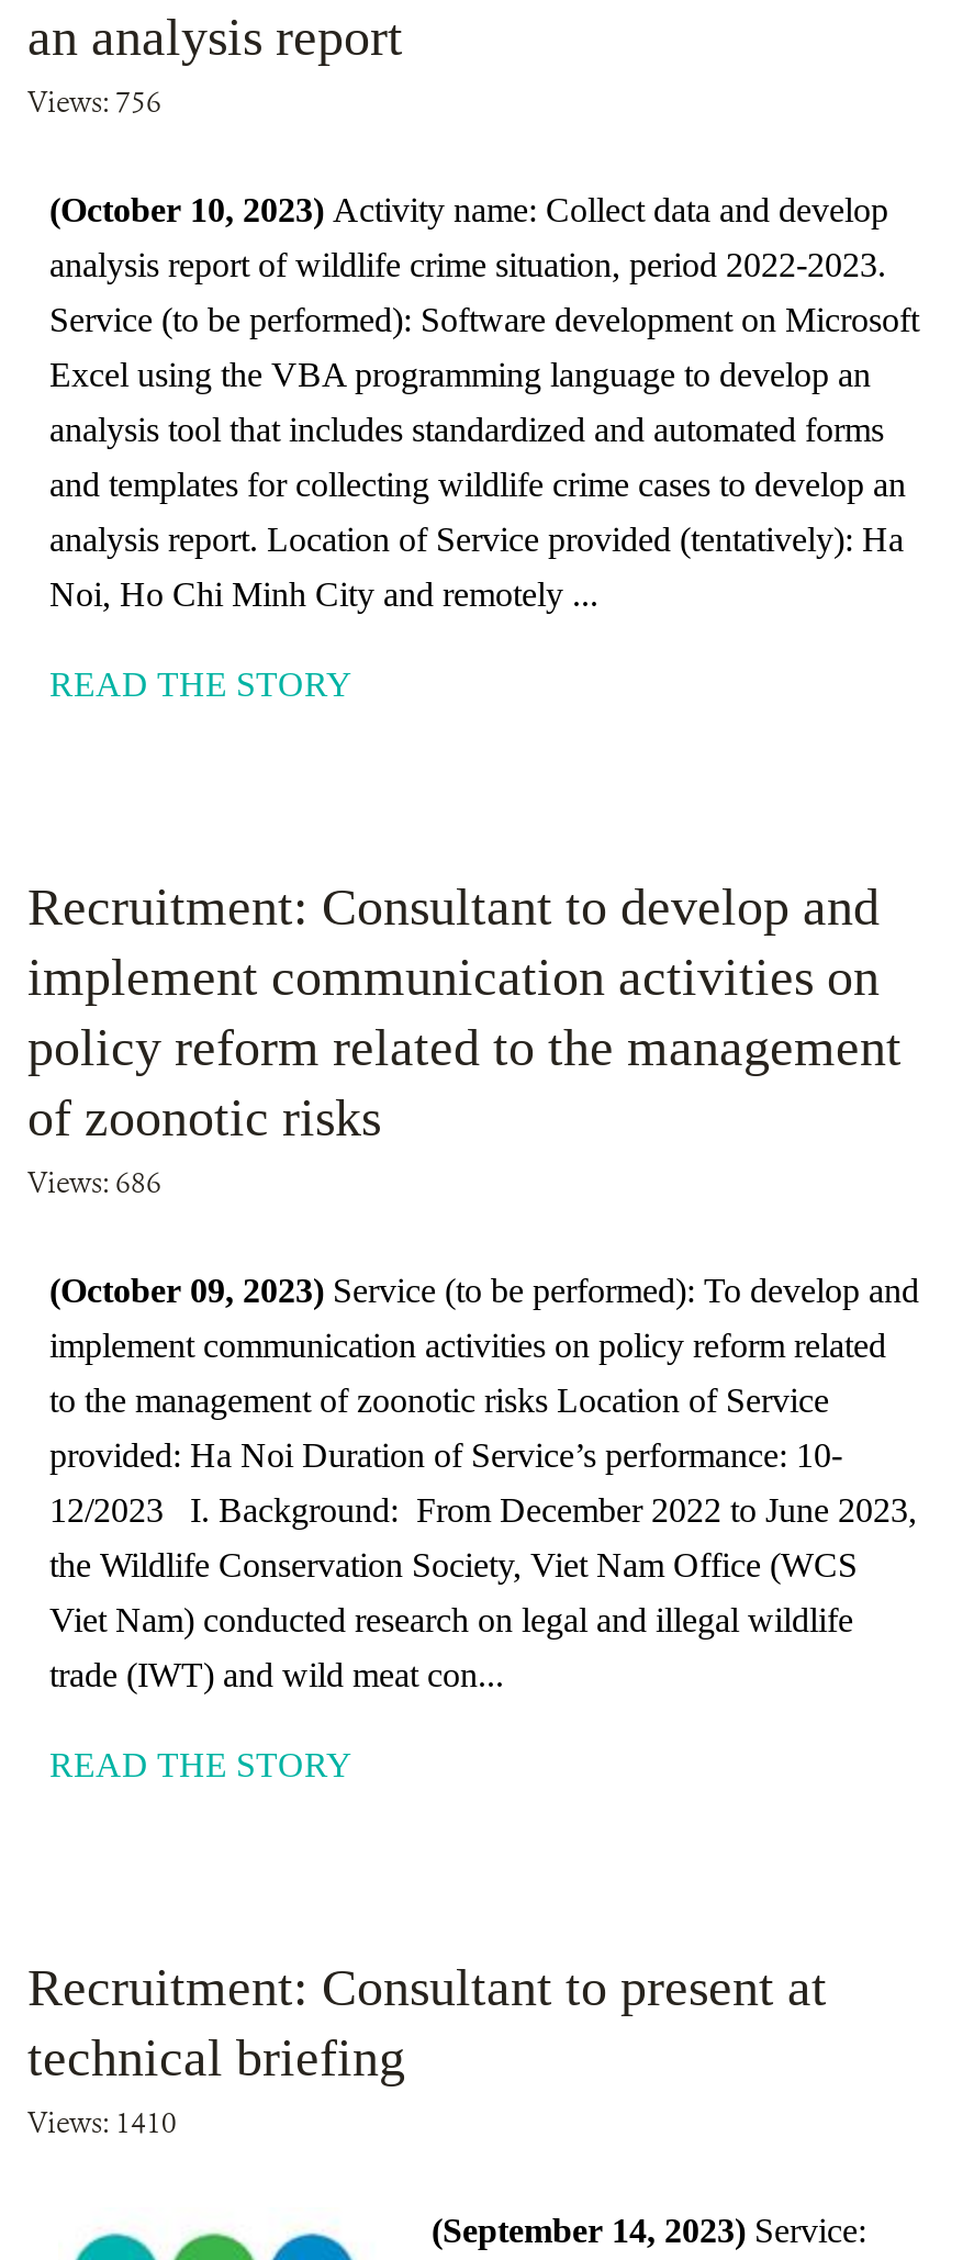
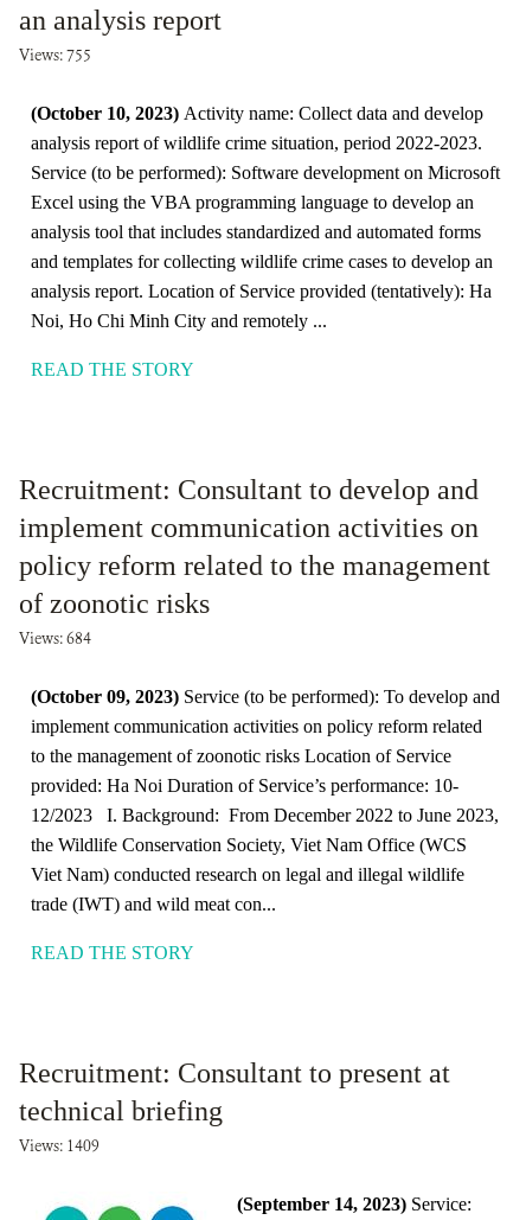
[27,83,161,121] Views: 756 -> [19,45,91,65] Views: 755
[27,1164,161,1201] Views: 686 -> [19,628,91,649] Views: 684
[27,2104,177,2141] Views: 1410 -> [19,1136,100,1156] Views: 1409

